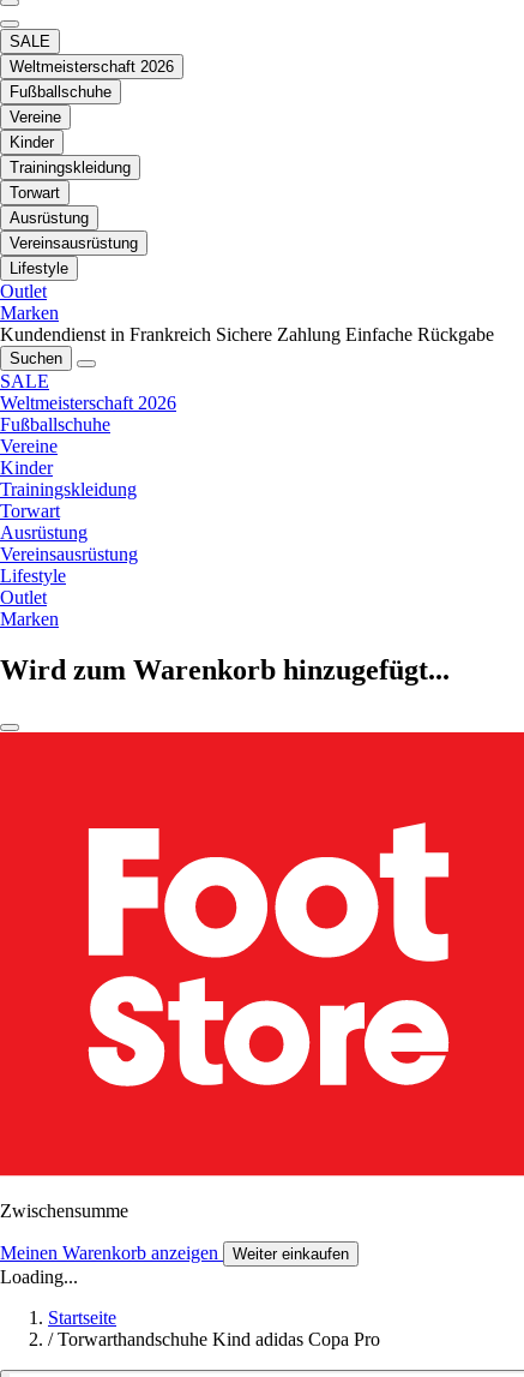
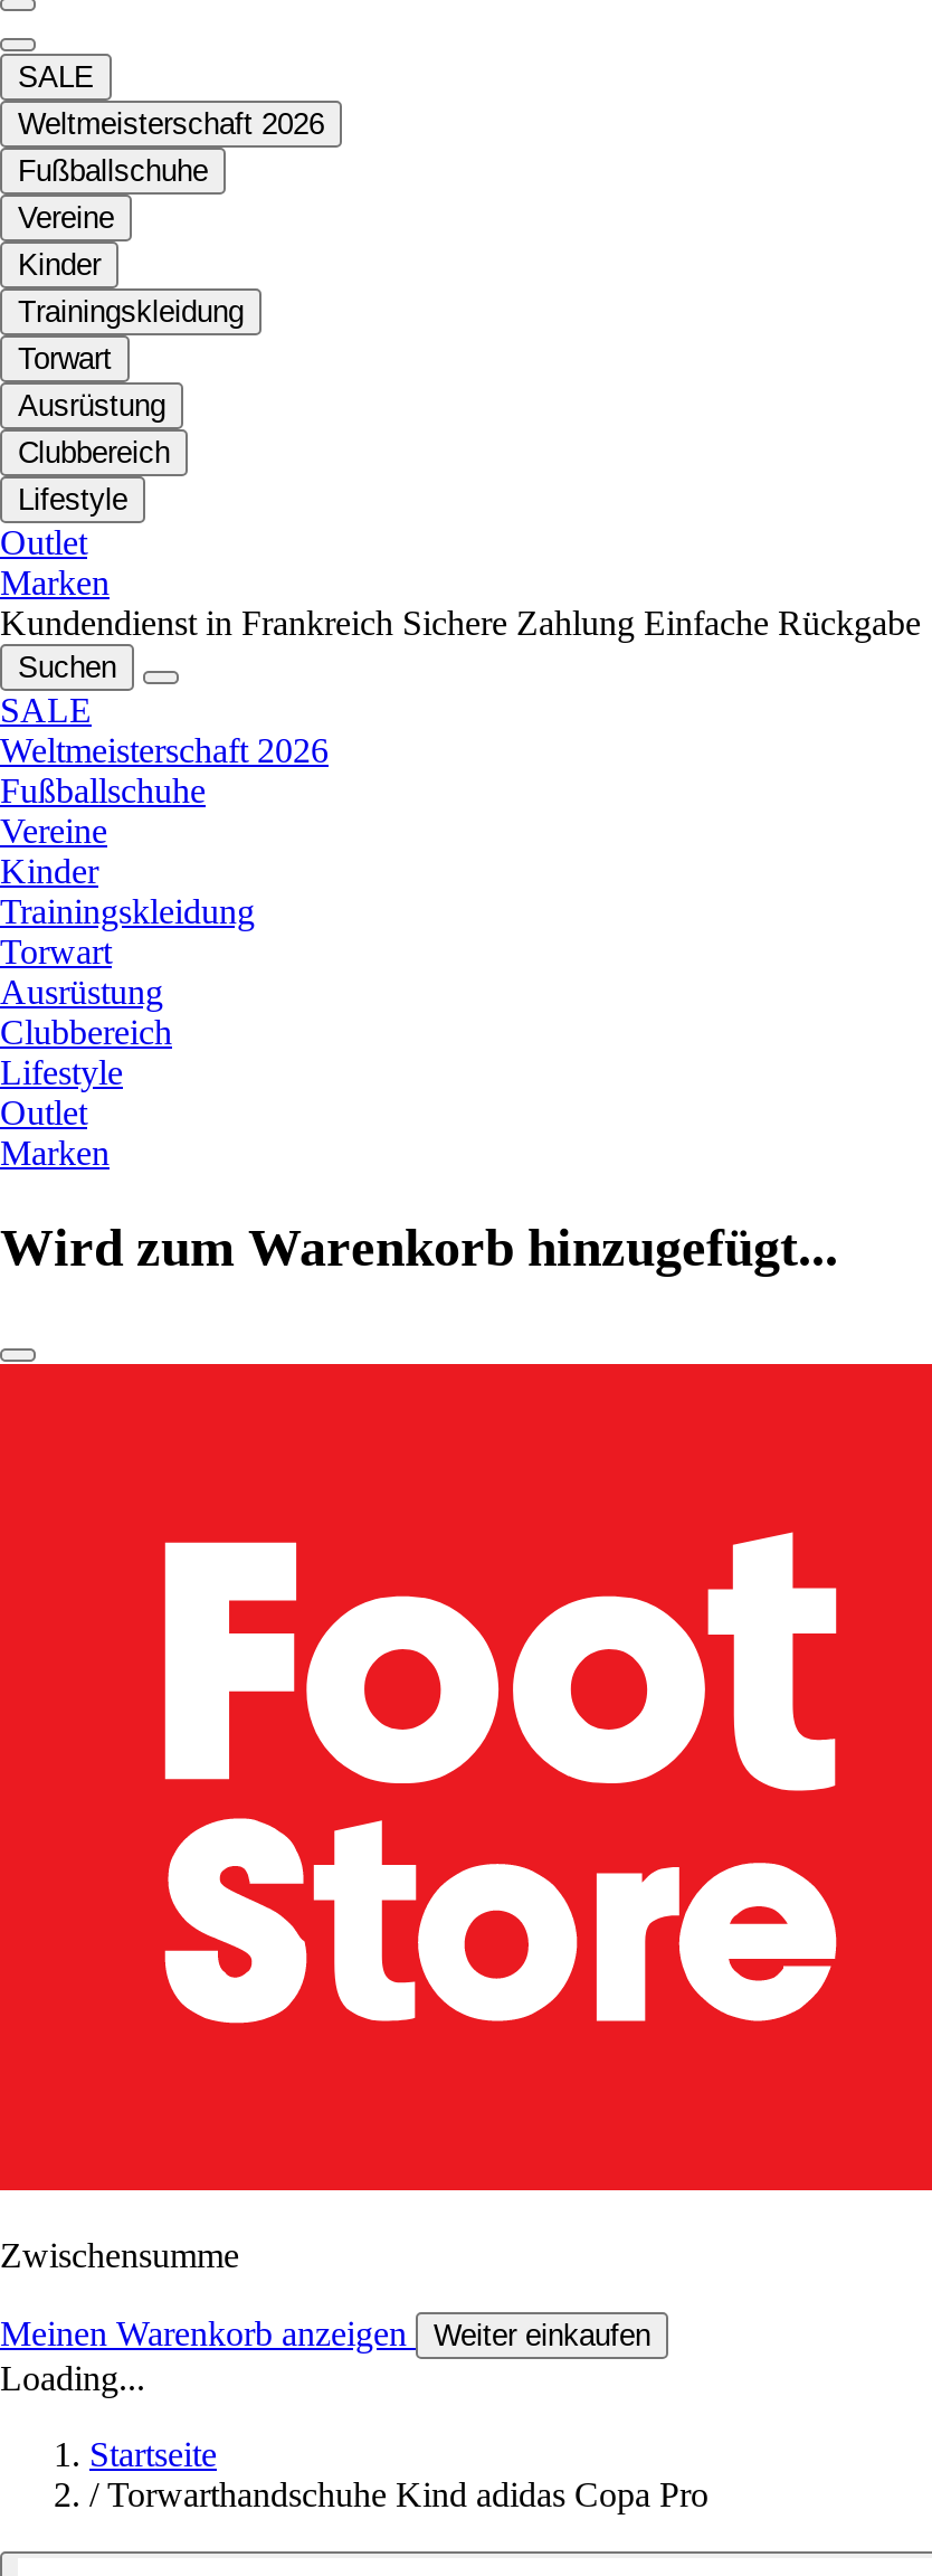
[10,235,138,253] Vereinsausrüstung -> [18,437,170,471] Clubbereich
[0,544,138,565] Vereinsausrüstung -> [0,1014,172,1052] Clubbereich

